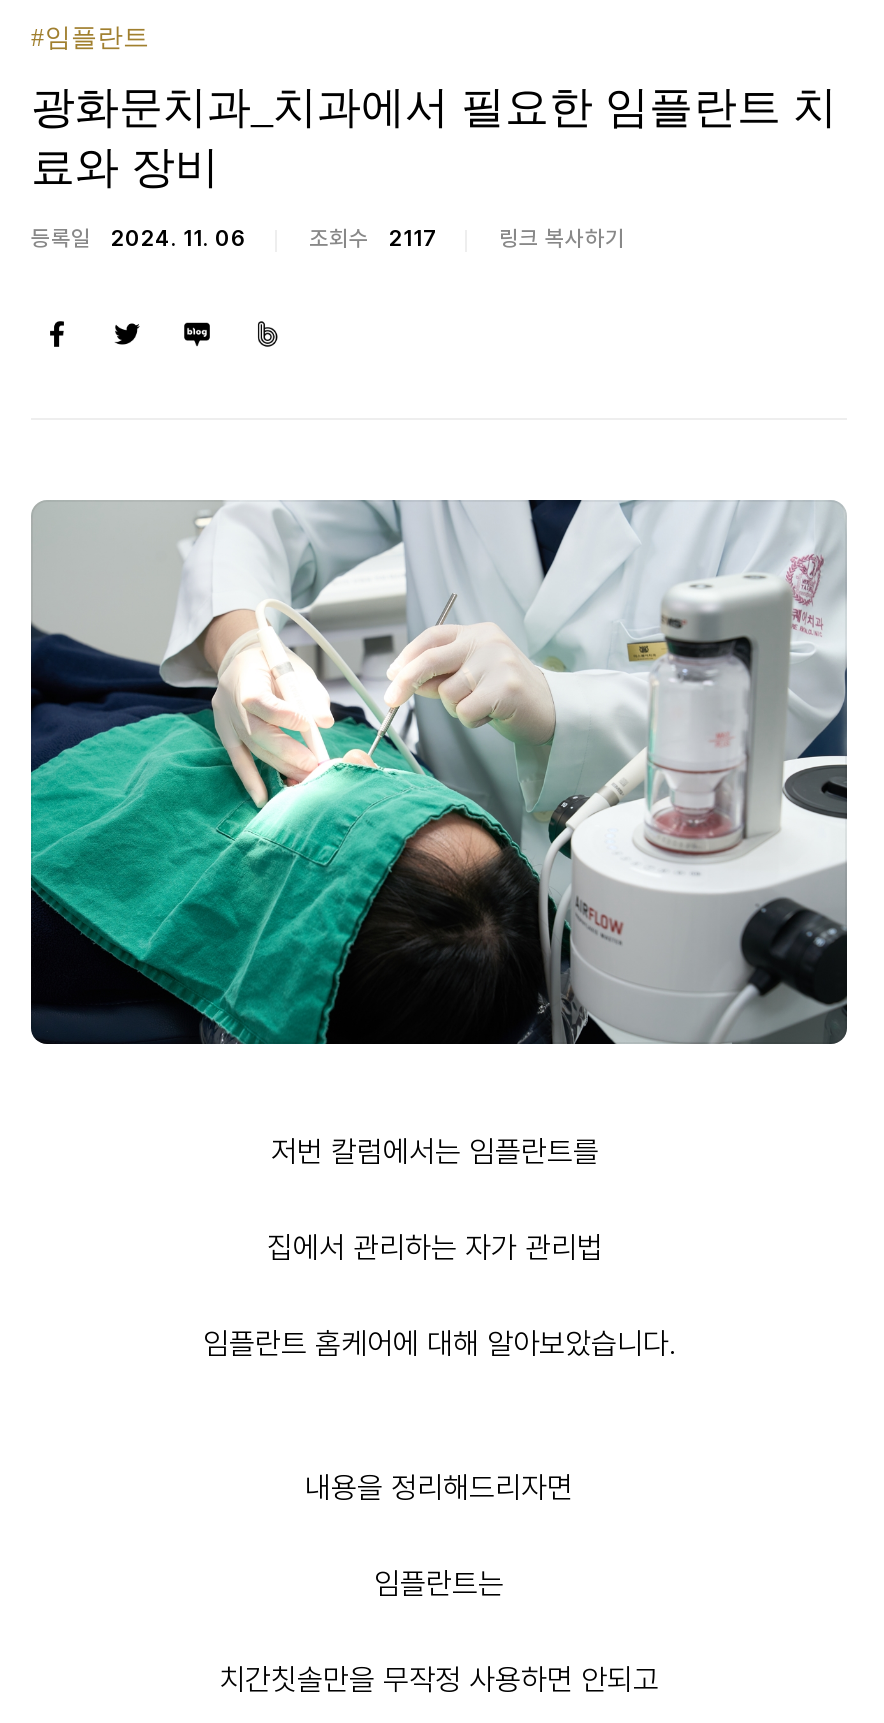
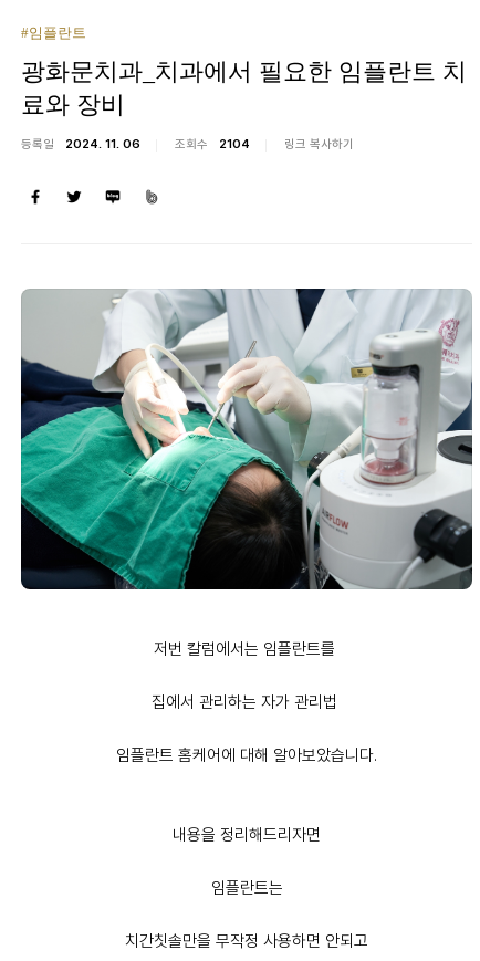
[309,226,437,252] 조회수 2117 -> [175,137,250,152] 조회수 2104

